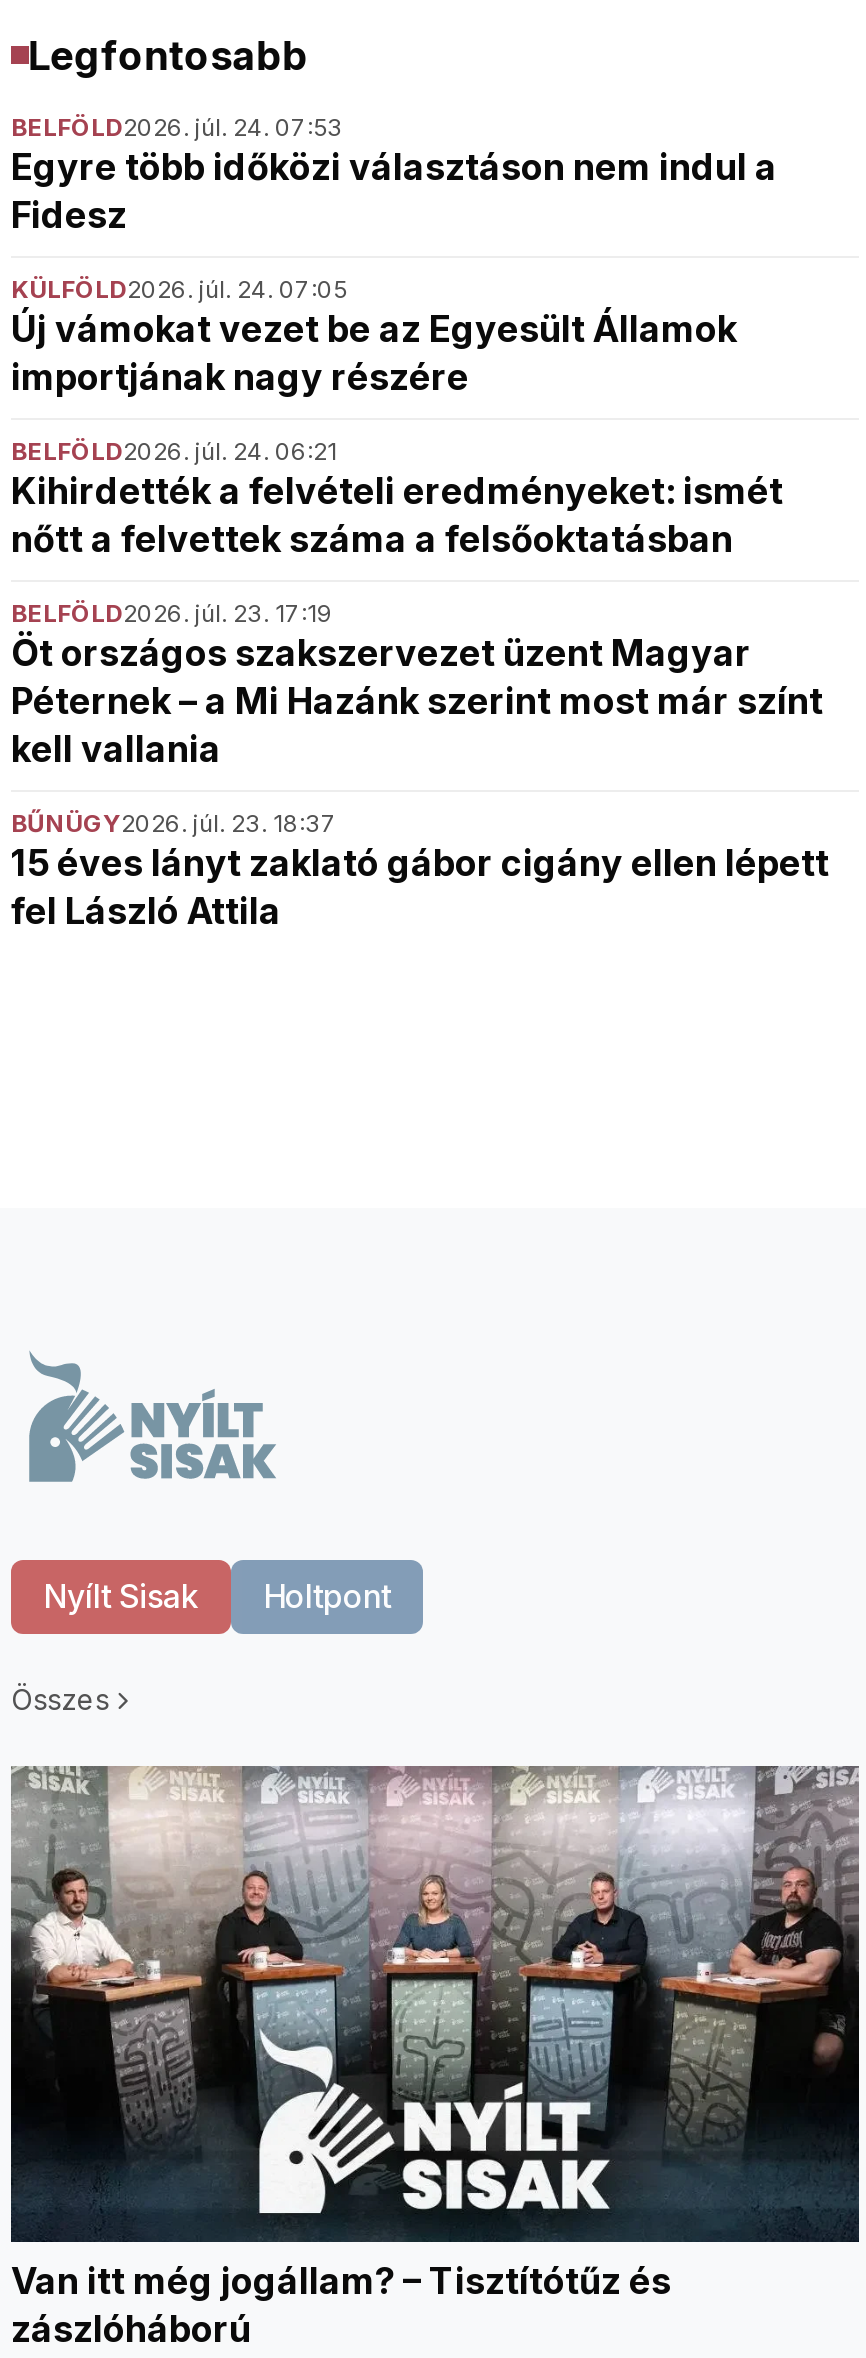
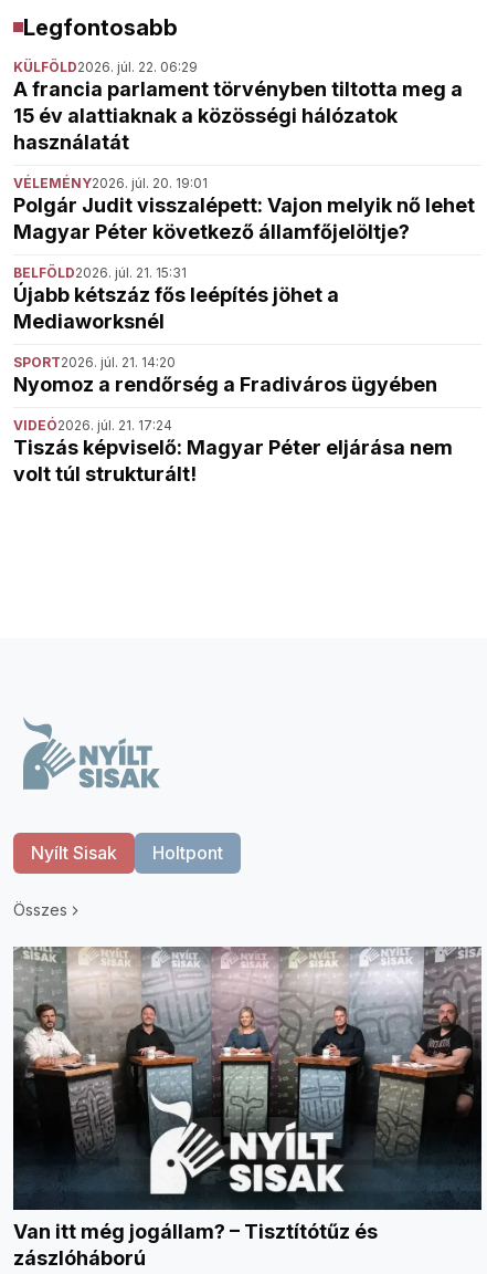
[11,111,777,235] BELFÖLD2026. júl. 24. 07:53 | Egyre több időközi választáson nem indul a | Fidesz -> [13,58,463,153] KÜLFÖLD2026. júl. 22. 06:29 | A francia parlament törvényben tiltotta meg a | 15 év alattiaknak a közösségi hálózatok | használatát
[11,273,737,397] KÜLFÖLD2026. júl. 24. 07:05 | Új vámokat vezet be az Egyesült Államok | importjának nagy részére -> [13,174,475,243] VÉLEMÉNY2026. júl. 20. 19:01 | Polgár Judit visszalépett: Vajon melyik nő lehet | Magyar Péter következő államfőjelöltje?
[11,435,783,559] BELFÖLD2026. júl. 24. 06:21 | Kihirdették a felvételi eredményeket: ismét | nőtt a felvettek száma a felsőoktatásban -> [13,264,339,333] BELFÖLD2026. júl. 21. 15:31 | Újabb kétszáz fős leépítés jöhet a | Mediaworksnél
[11,597,823,769] BELFÖLD2026. júl. 23. 17:19 | Öt országos szakszervezet üzent Magyar | Péternek – a Mi Hazánk szerint most már színt | kell vallania -> [13,354,437,396] SPORT2026. júl. 21. 14:20 | Nyomoz a rendőrség a Fradiváros ügyében
[11,807,829,931] BŰNÜGY2026. júl. 23. 18:37 | 15 éves lányt zaklató gábor cigány ellen lépett | fel László Attila -> [13,417,453,485] VIDEÓ2026. júl. 21. 17:24 | Tiszás képviselő: Magyar Péter eljárása nem | volt túl strukturált!

